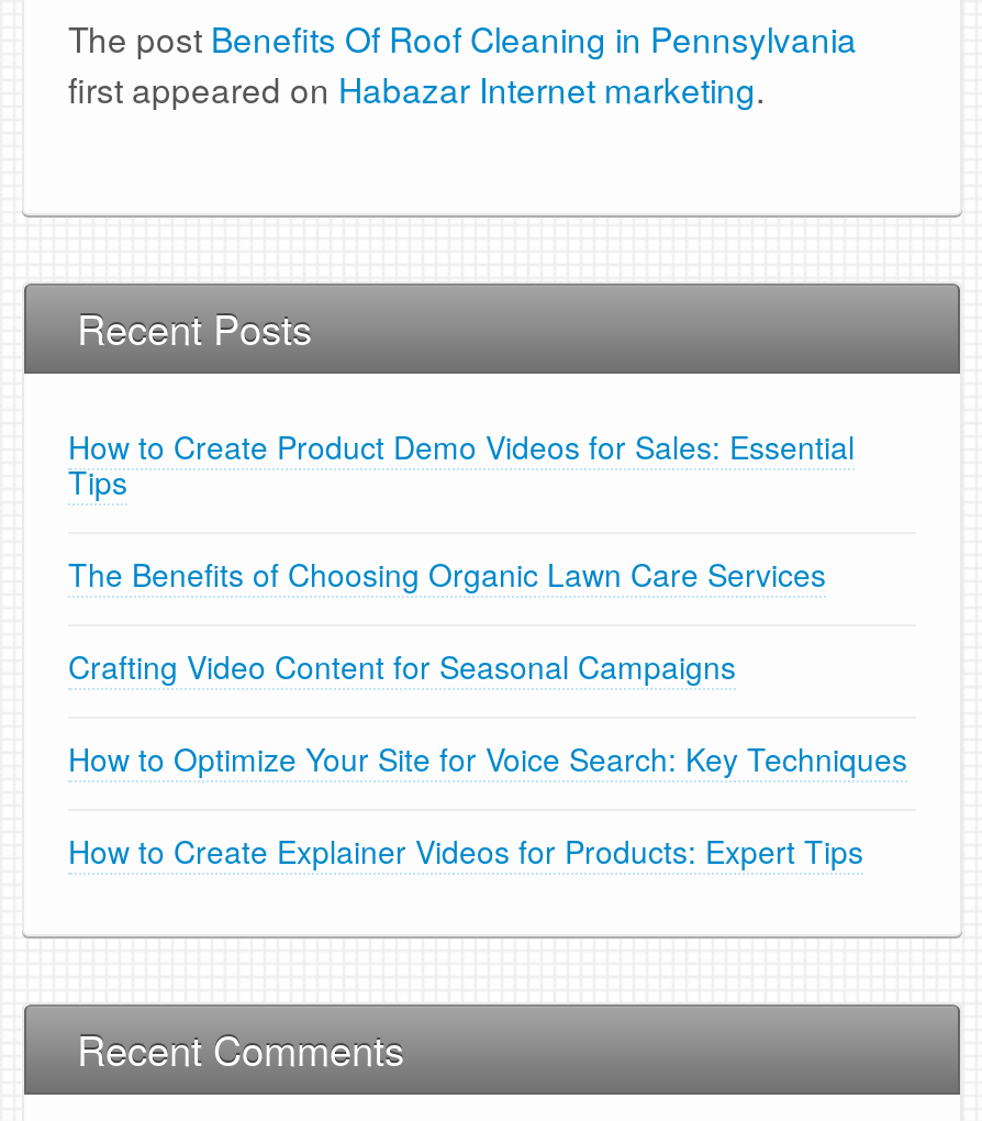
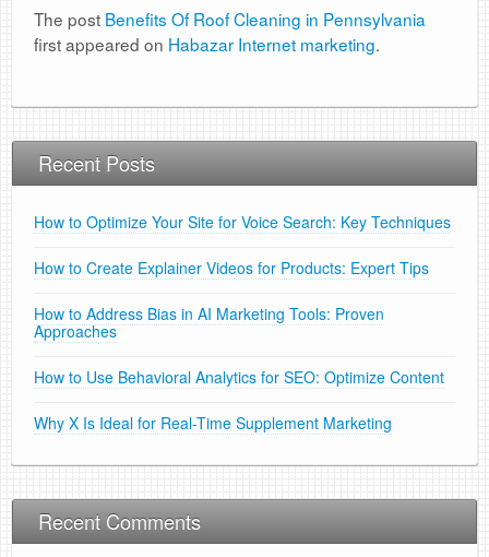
[68,424,855,688] How to Create Product Demo Videos for Sales: Essential | Tips | The Benefits of Choosing Organic Lawn Care Services | Crafting Video Content for Seasonal Campaigns -> none
moved [68,736,907,873] -> [34,211,451,278]: How to Optimize Your Site for Voice Search: Key Techniques | How to Create Explainer Videos for Products: Expert Tips
none -> [34,303,444,434] How to Address Bias in AI Marketing Tools: Proven | Approaches | How to Use Behavioral Analytics for SEO: Optimize Content | Why X Is Ideal for Real-Time Supplement Marketing

